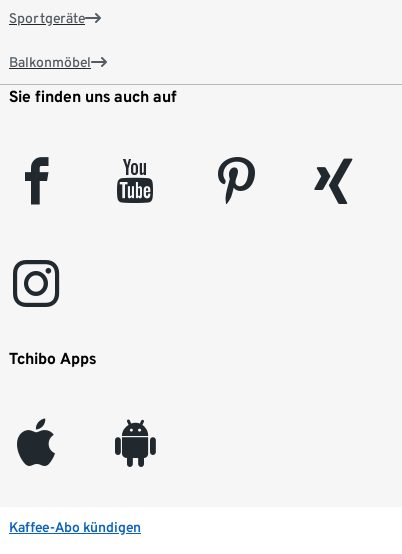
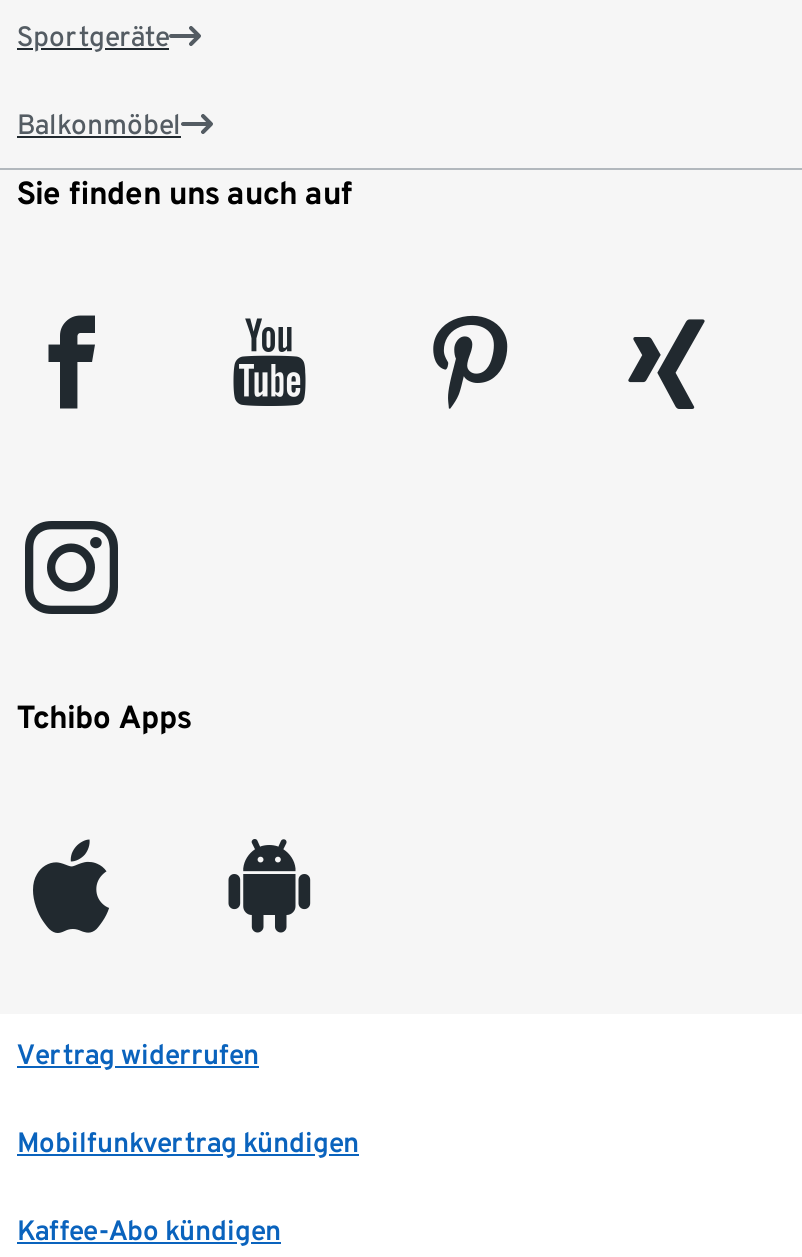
none -> [17,1038,359,1158] Vertrag widerrufen | Mobilfunkvertrag kündigen

